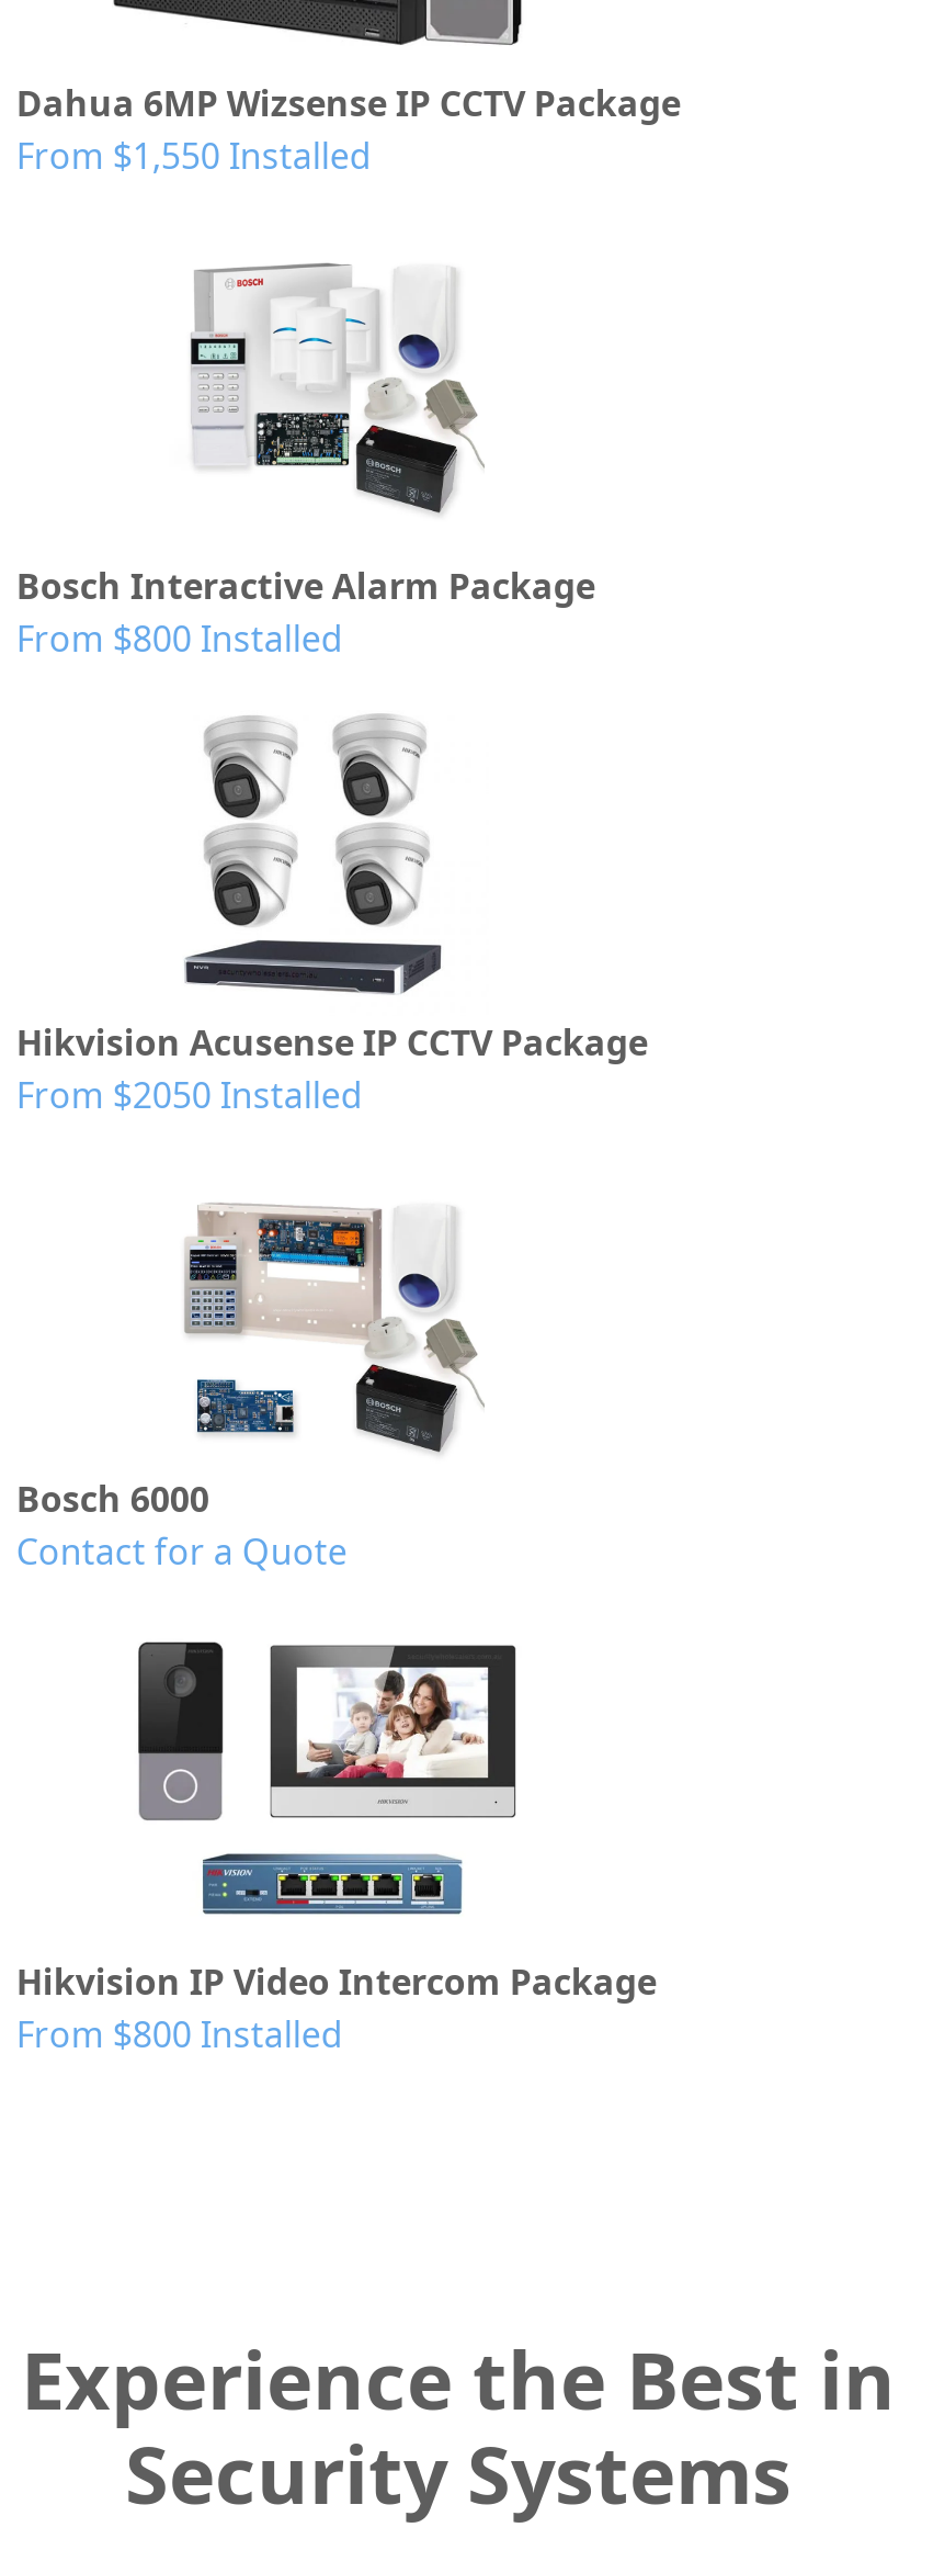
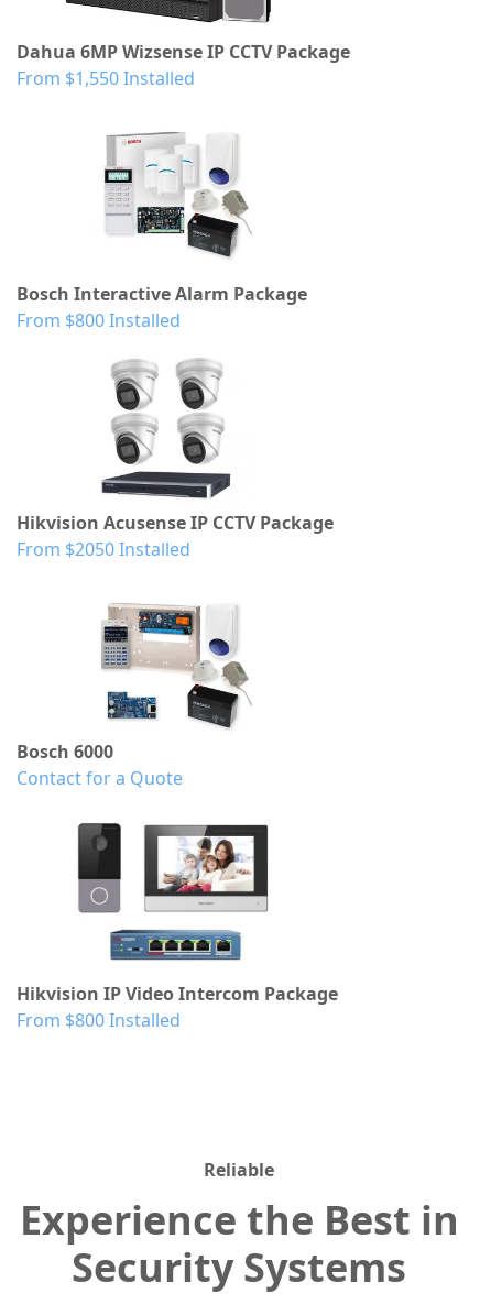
none -> [204,1158,274,1182] Reliable

